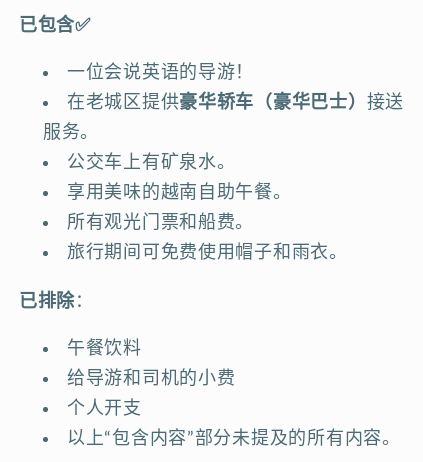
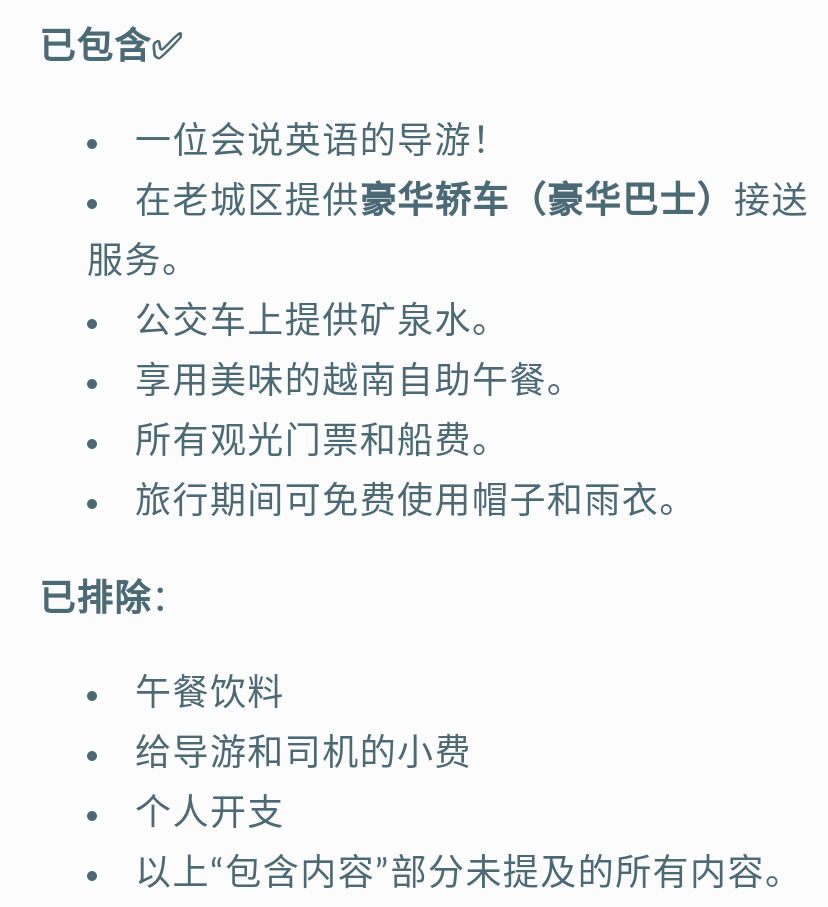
[67,154,235,172] 公交车上有矿泉水。 -> [135,304,509,340] 公交车上提供矿泉水。

